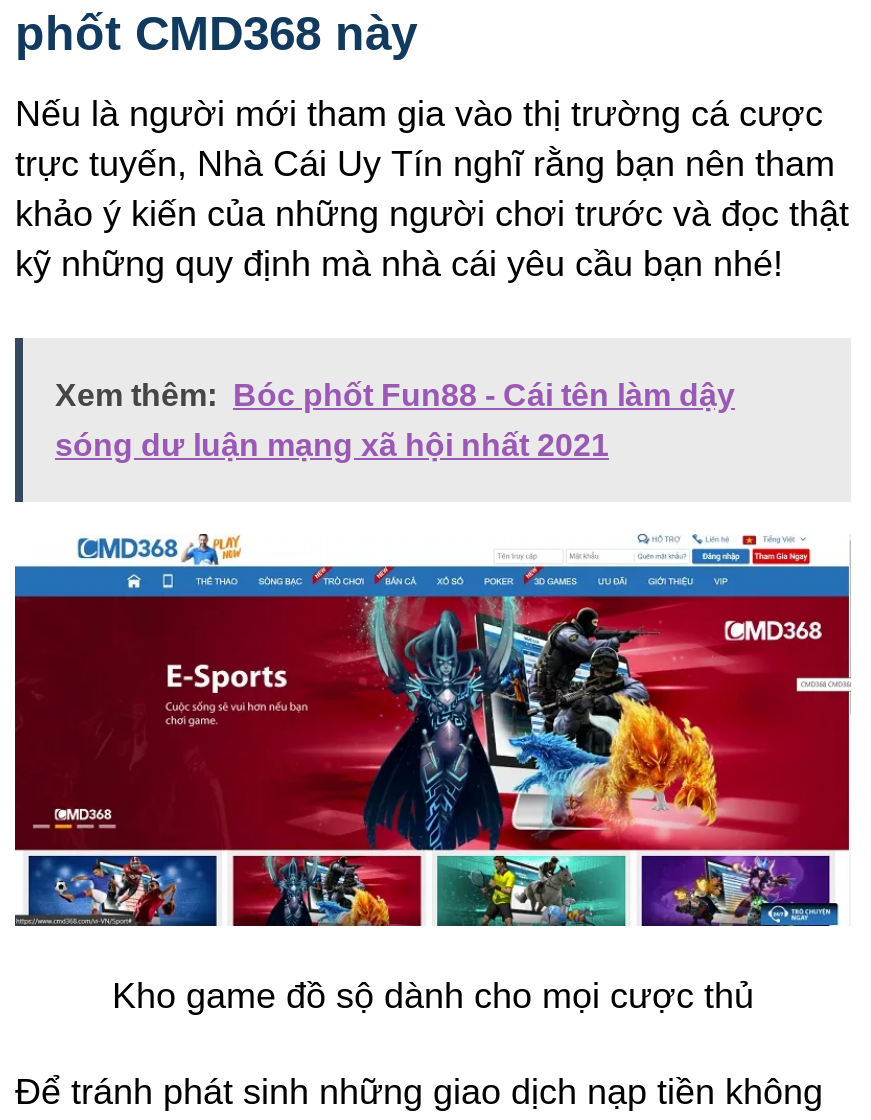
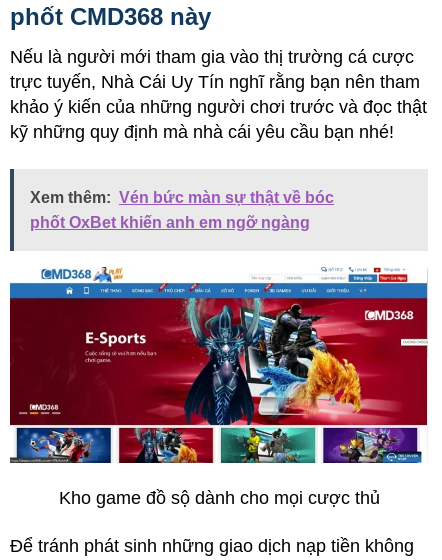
[55,377,735,411] Xem thêm: Bóc phốt Fun88 - Cái tên làm dậy -> [30,189,334,206] Xem thêm: Vén bức màn sự thật về bóc
[55,427,609,461] sóng dư luận mạng xã hội nhất 2021 -> [30,214,310,231] phốt OxBet khiến anh em ngỡ ngàng

